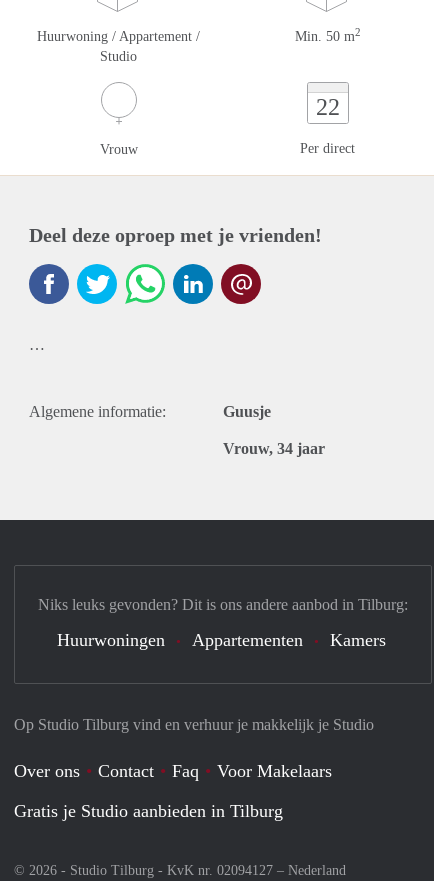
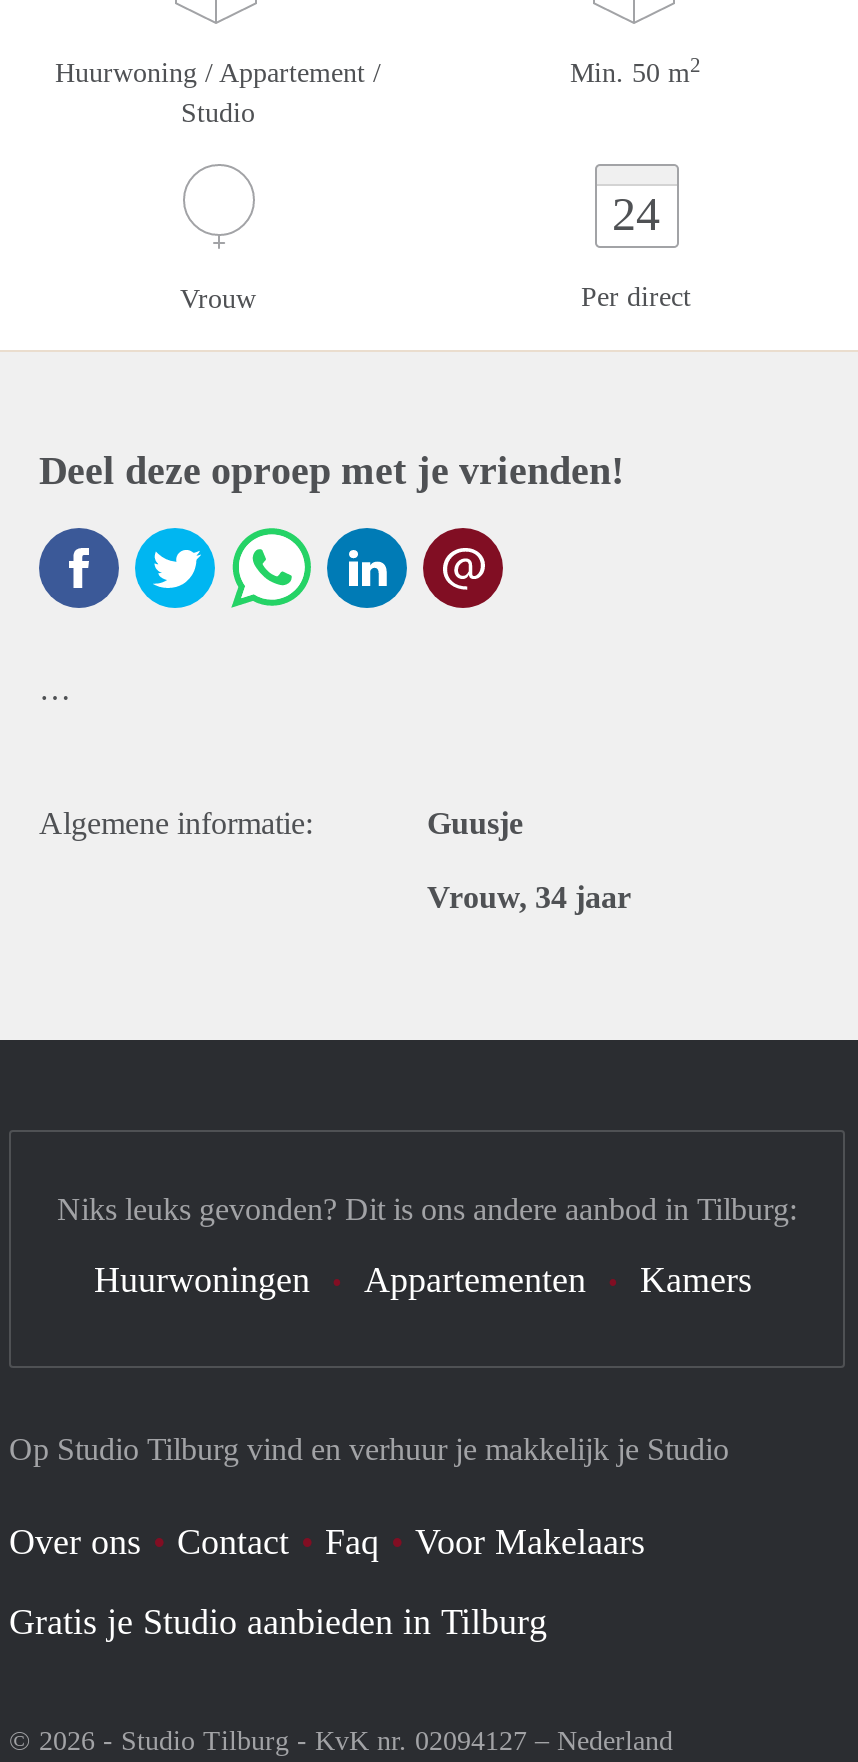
[315,94,339,120] 22 -> [612,188,660,240] 24

